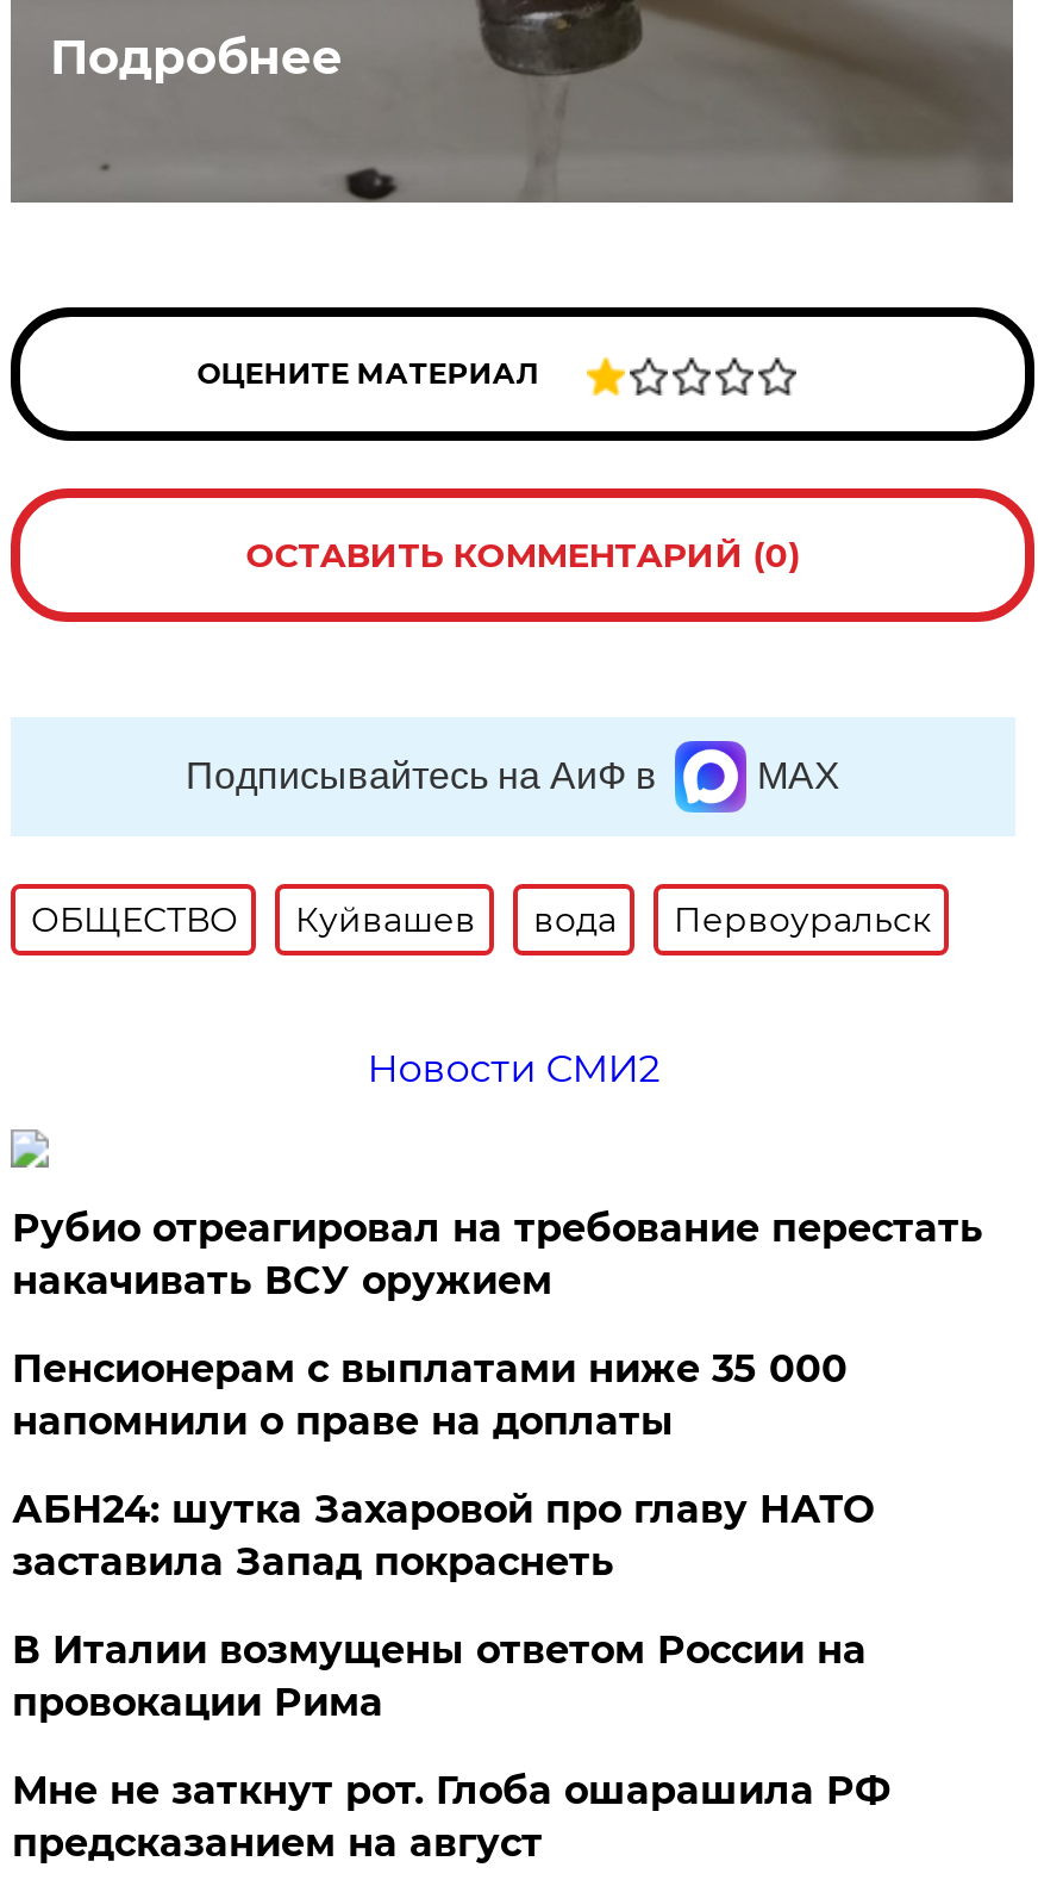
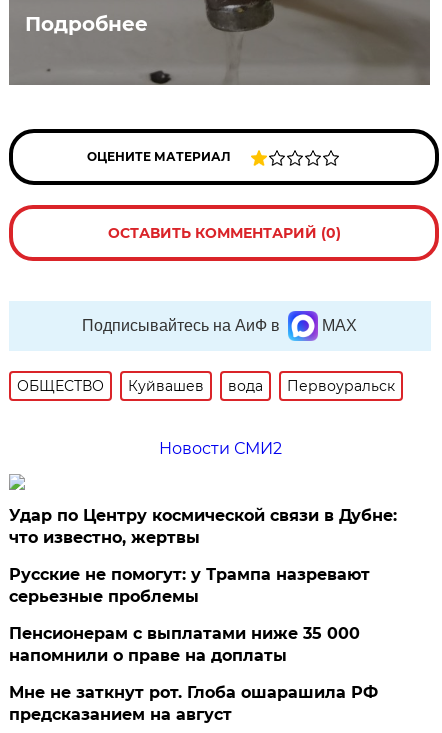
[12,1206,983,1303] Рубио отреагировал на требование перестать | накачивать ВСУ оружием -> [9,506,397,606] Удар по Центру космической связи в Дубне: | что известно, жертвы | Русские не помогут: у Трампа назревают | серьезные проблемы
moved [12,1346,847,1444] -> [9,624,360,665]: Пенсионерам с выплатами ниже 35 000 | напомнили о праве на доплаты
[12,1487,873,1725] АБН24: шутка Захаровой про главу НАТО | заставила Запад покраснеть | В Италии возмущены ответом России на | провокации Рима -> none

